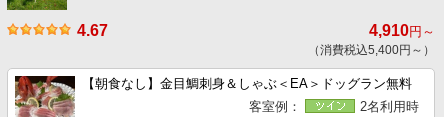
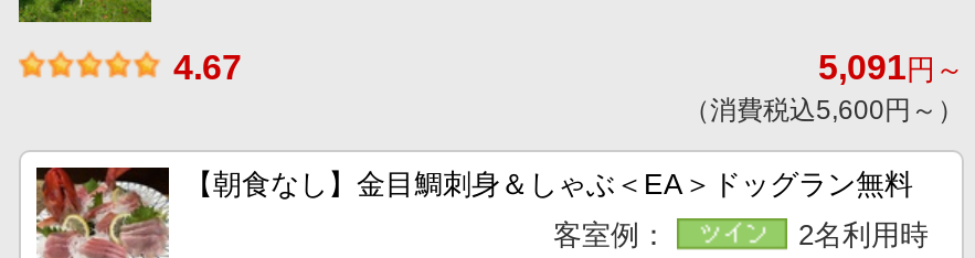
[369,22,435,39] 4,910円～ -> [818,48,964,85] 5,091円～
[308,43,435,57] （消費税込5,400円～） -> [683,94,964,125] （消費税込5,600円～）

